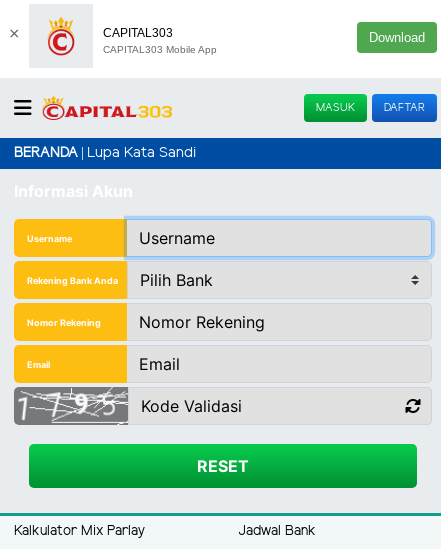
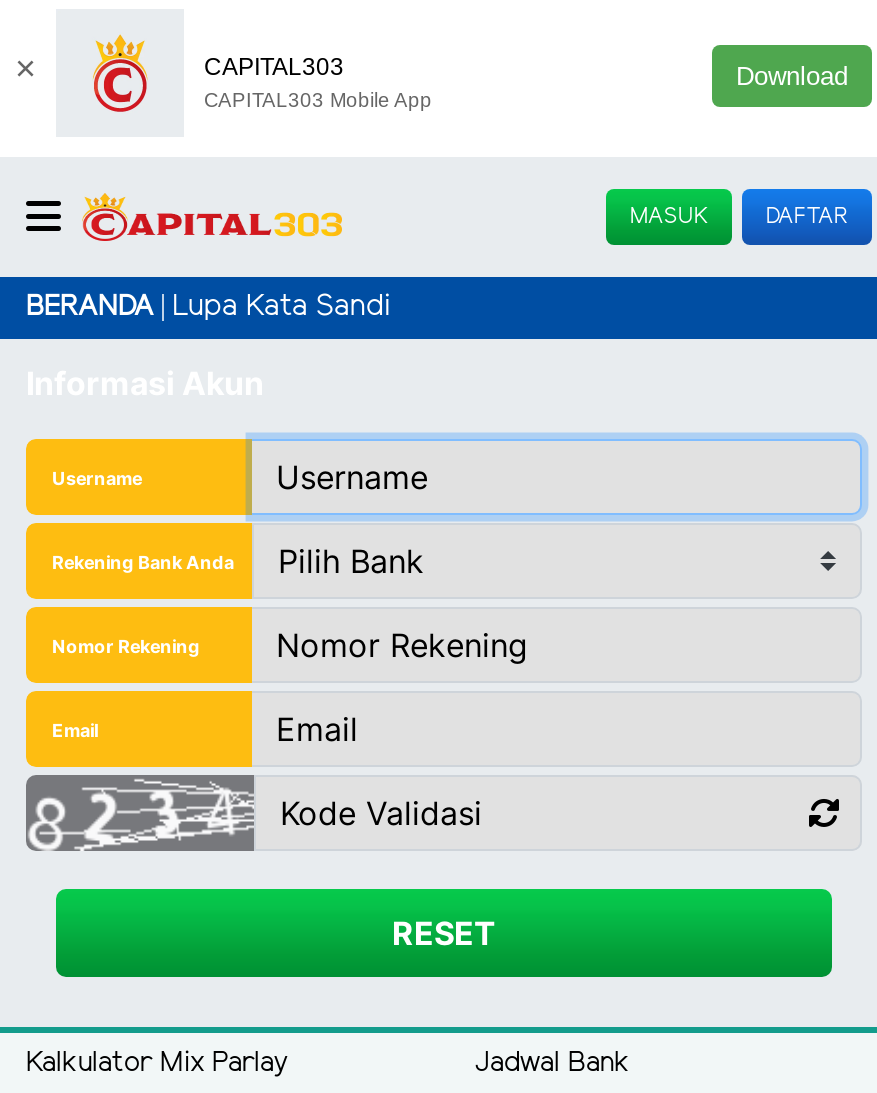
[15,391,127,425] [image] -> [28,781,250,851] [image]

